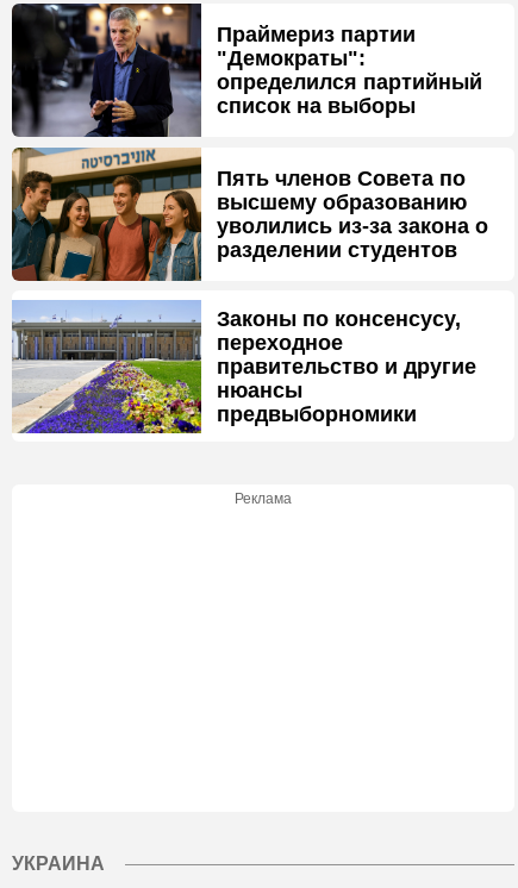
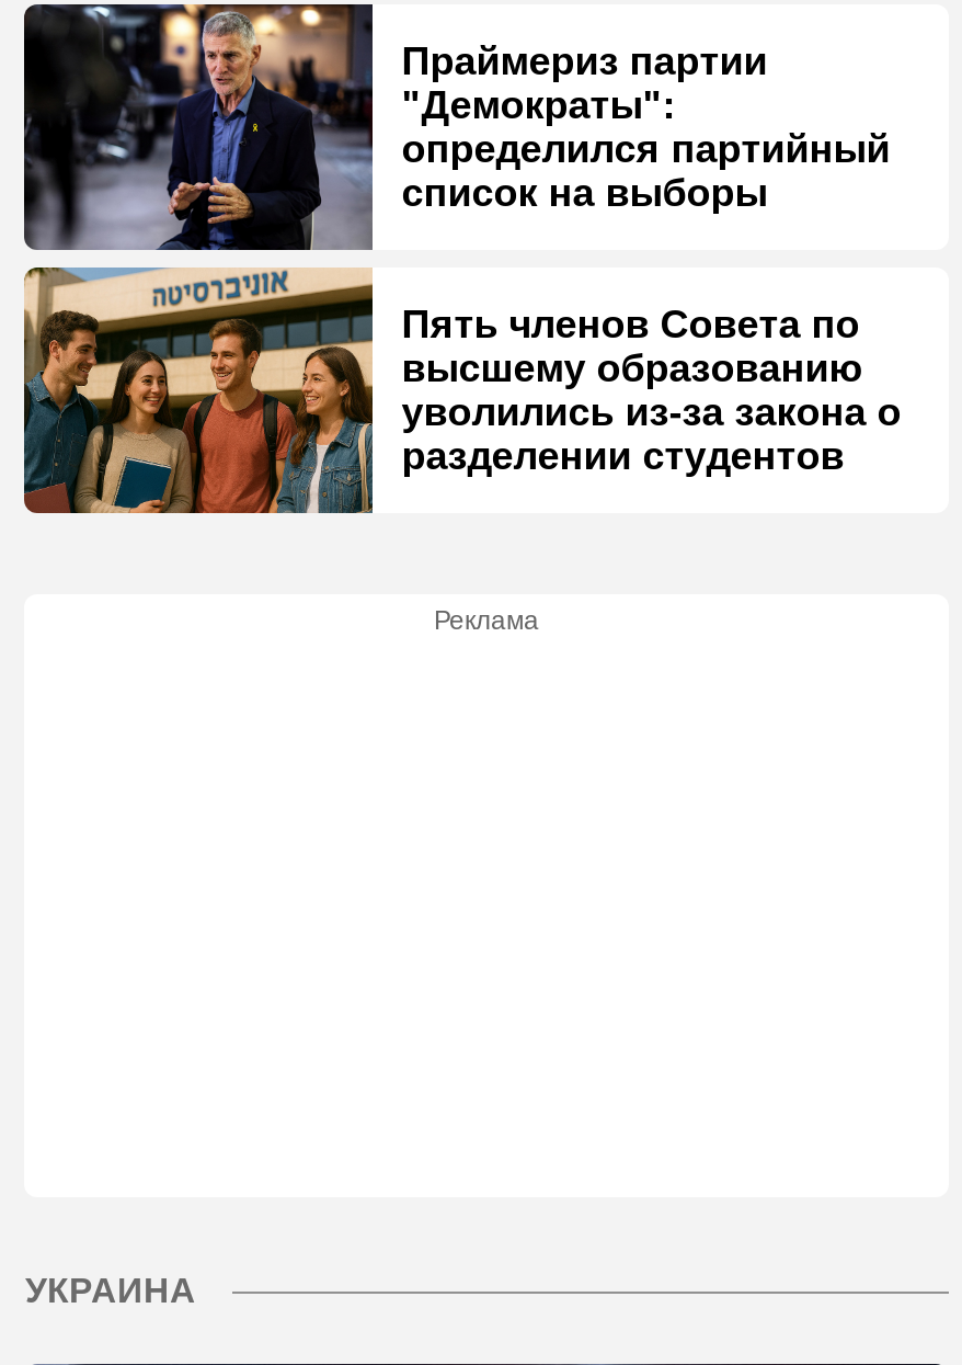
[11,300,477,434] [image] | Законы по консенсусу, | переходное | правительство и другие | нюансы | предвыборномики -> none

